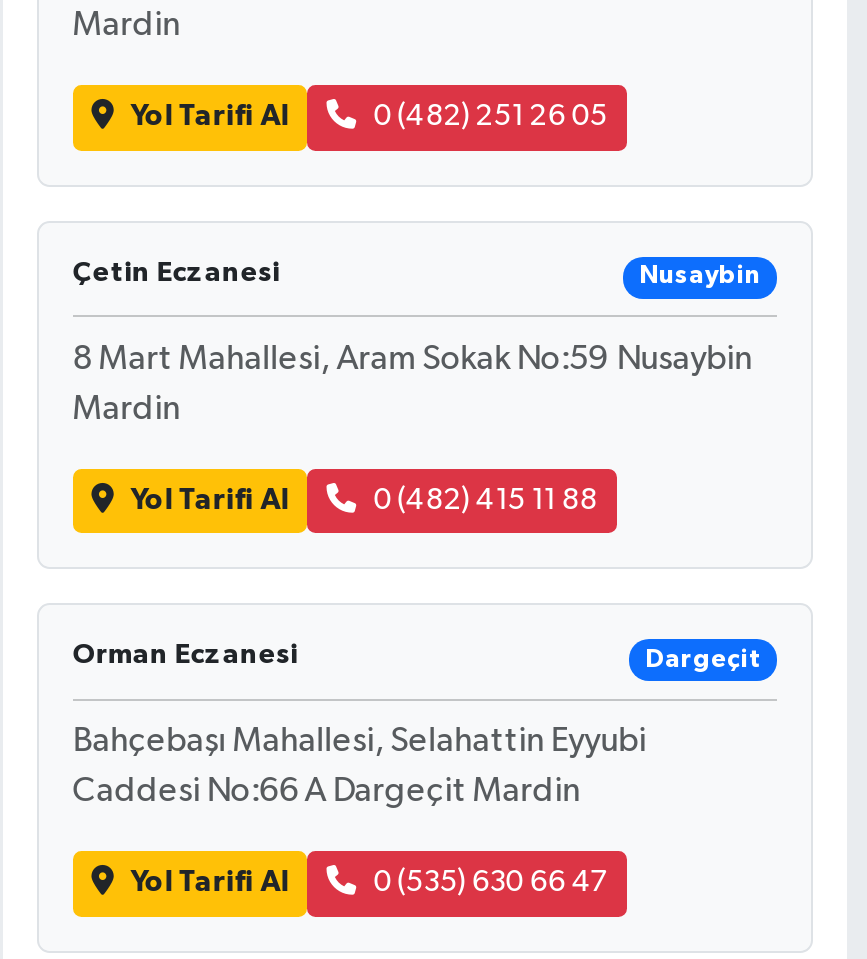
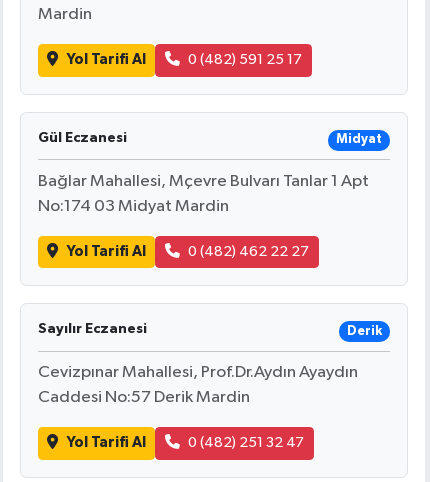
[373,102,607,132] 0 (482) 251 26 05 -> [188,52,302,67] 0 (482) 591 25 17
[73,258,761,289] Çetin Eczanesi | Nusaybin -> [38,131,382,146] Gül Eczanesi | Midyat
[73,342,753,376] 8 Mart Mahallesi, Aram Sokak No:59 Nusaybin -> [38,173,369,190] Bağlar Mahallesi, Mçevre Bulvarı Tanlar 1 Apt
[73,392,181,426] Mardin -> [38,198,229,215] No:174 03 Midyat Mardin
[373,485,597,515] 0 (482) 415 11 88 -> [188,244,309,259] 0 (482) 462 22 27
[73,641,761,672] Orman Eczanesi | Dargeçit -> [38,322,382,338] Sayılır Eczanesi | Derik
[73,725,647,759] Bahçebaşı Mahallesi, Selahattin Eyyubi -> [38,364,358,381] Cevizpınar Mahallesi, Prof.Dr.Aydın Ayaydın
[73,775,581,809] Caddesi No:66 A Dargeçit Mardin -> [38,389,250,406] Caddesi No:57 Derik Mardin
[373,868,607,898] 0 (535) 630 66 47 -> [188,435,304,450] 0 (482) 251 32 47

